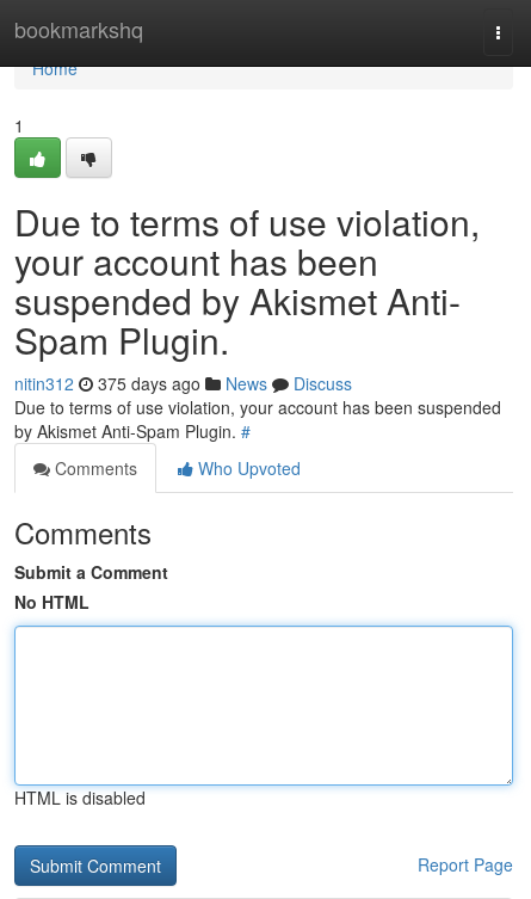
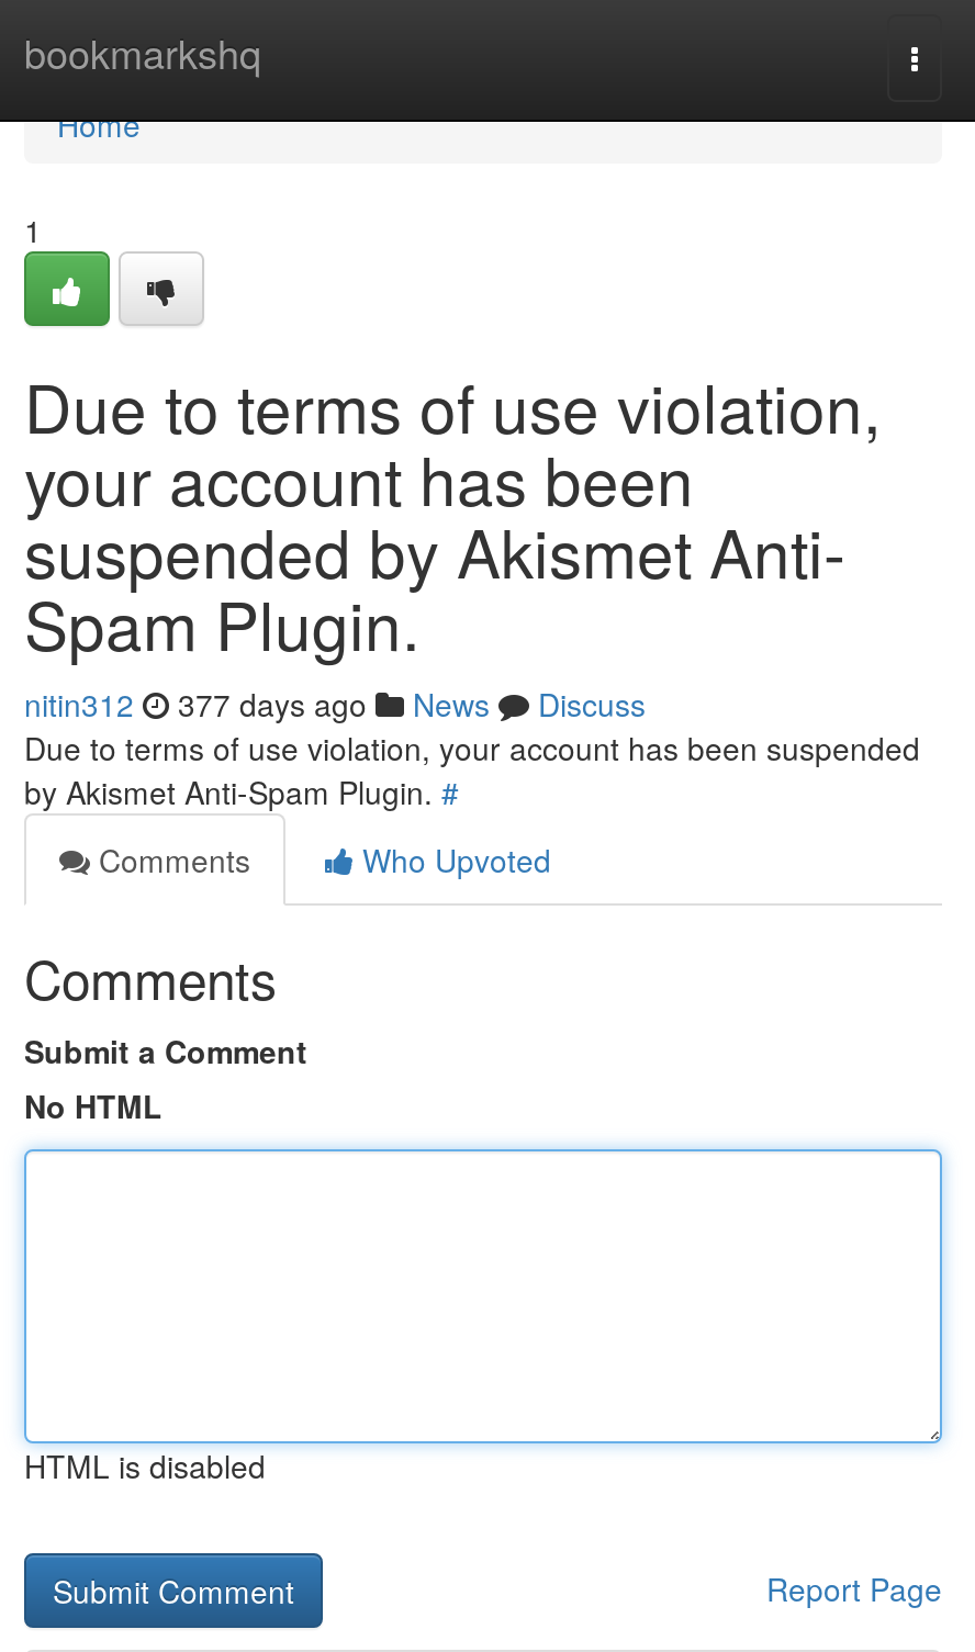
[14,371,352,395] nitin312 375 days ago News Discuss -> [24,682,646,726] nitin312 377 days ago News Discuss

